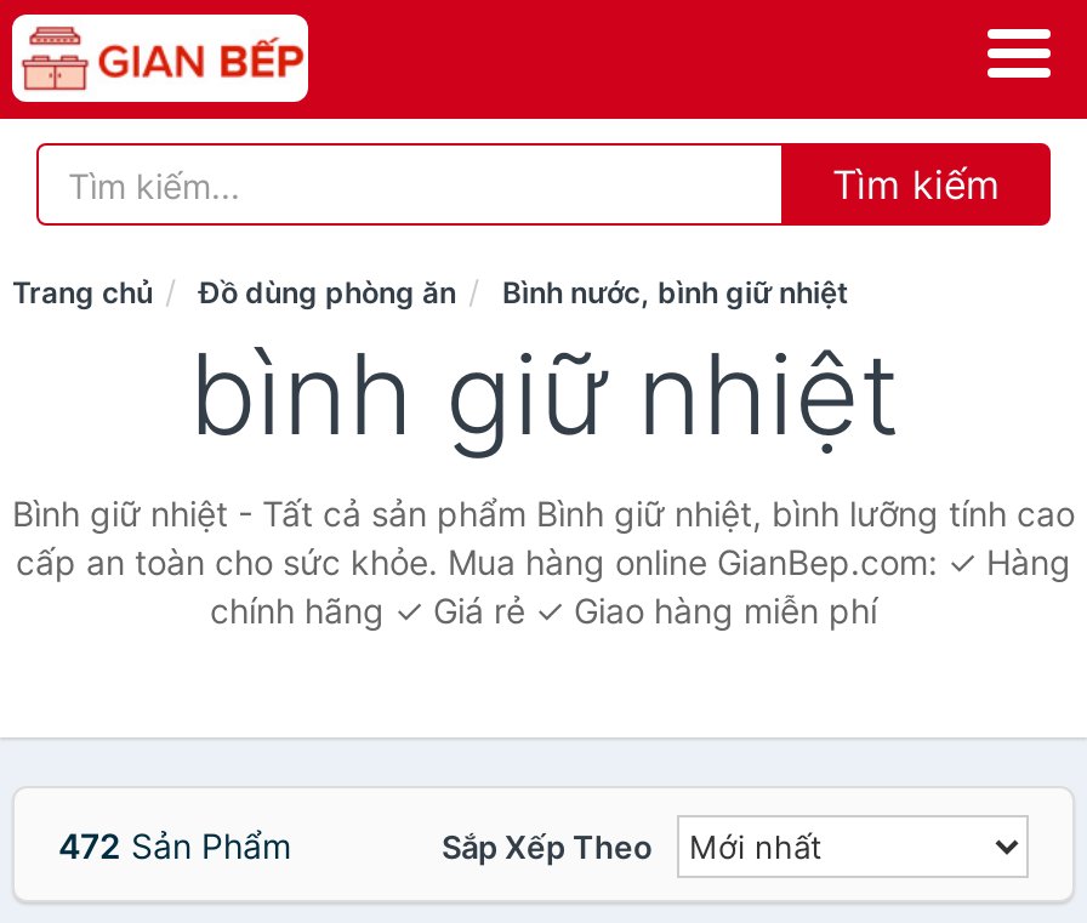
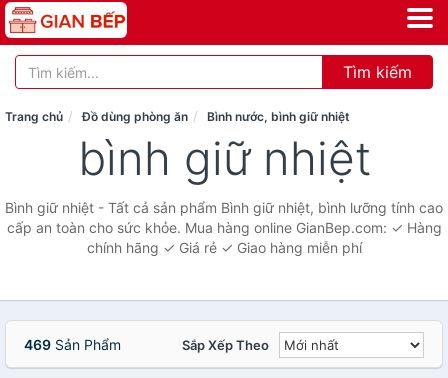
[58,825,291,866] 472 Sản Phẩm -> [24,336,121,353] 469 Sản Phẩm

